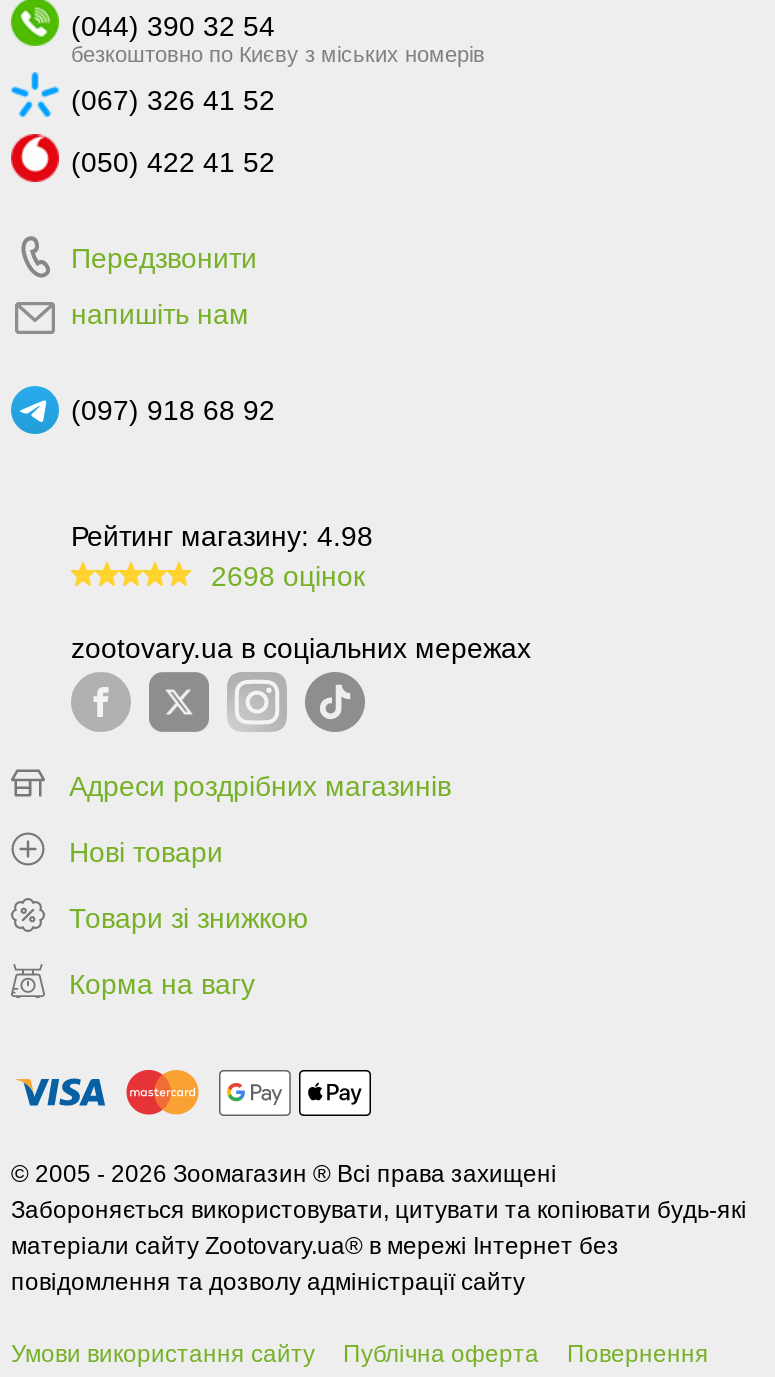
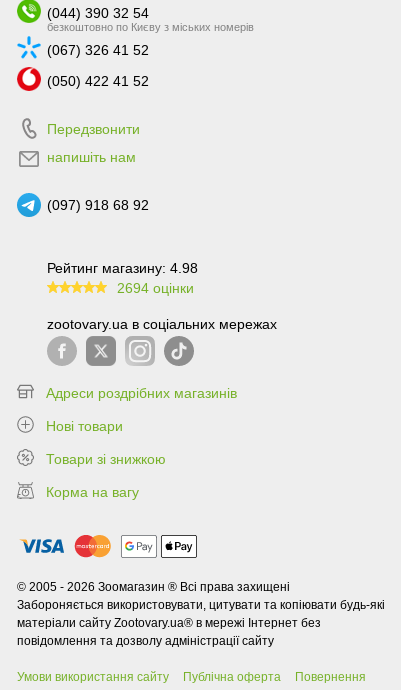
[211,560,365,592] 2698 оцінок -> [117,280,194,296] 2694 оцінки

